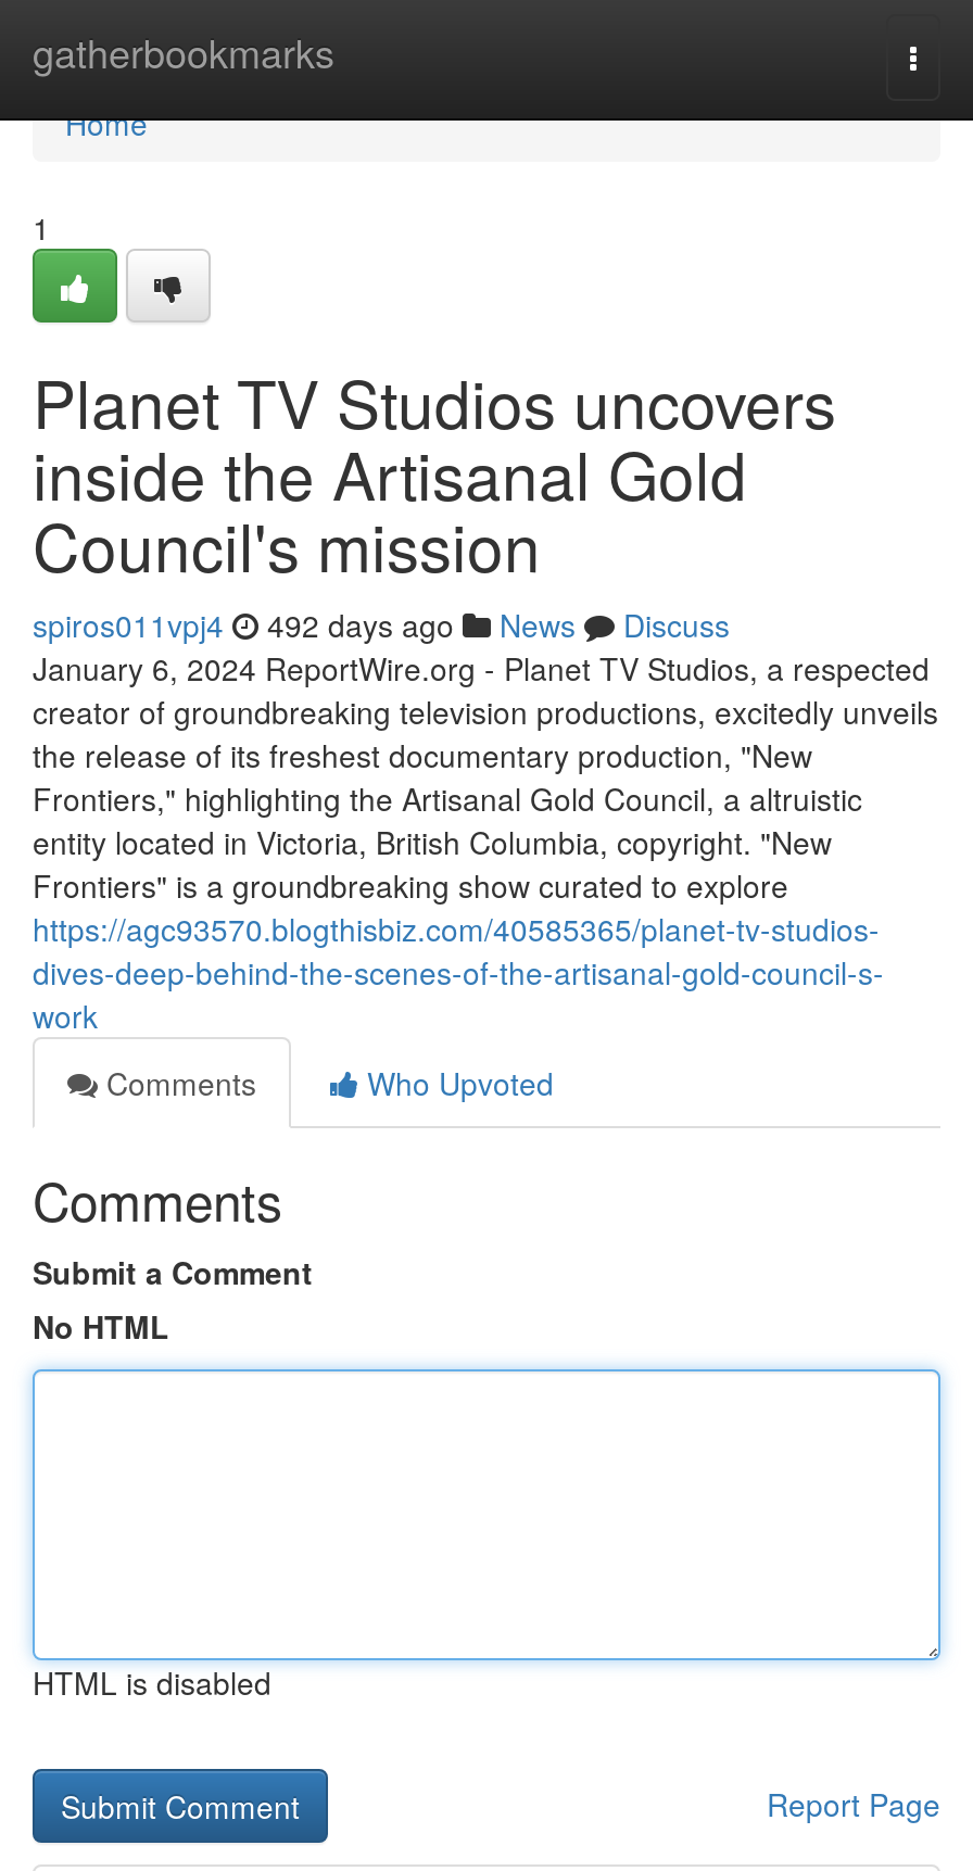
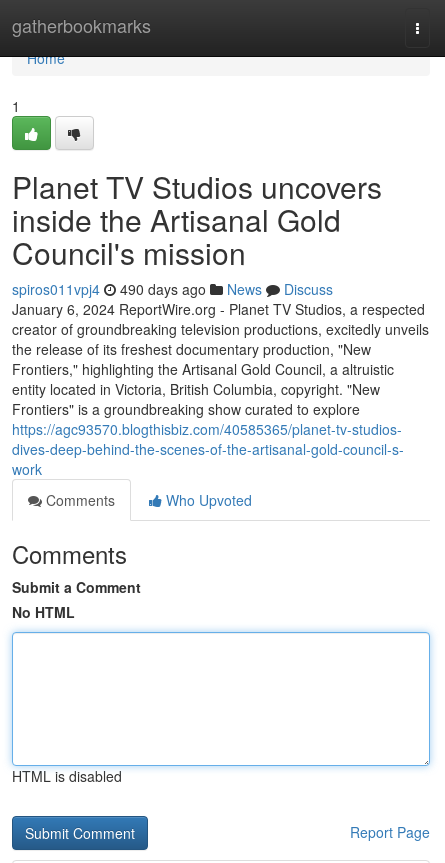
[33,603,730,646] spiros011vpj4 492 days ago News Discuss -> [12,279,333,299] spiros011vpj4 490 days ago News Discuss

